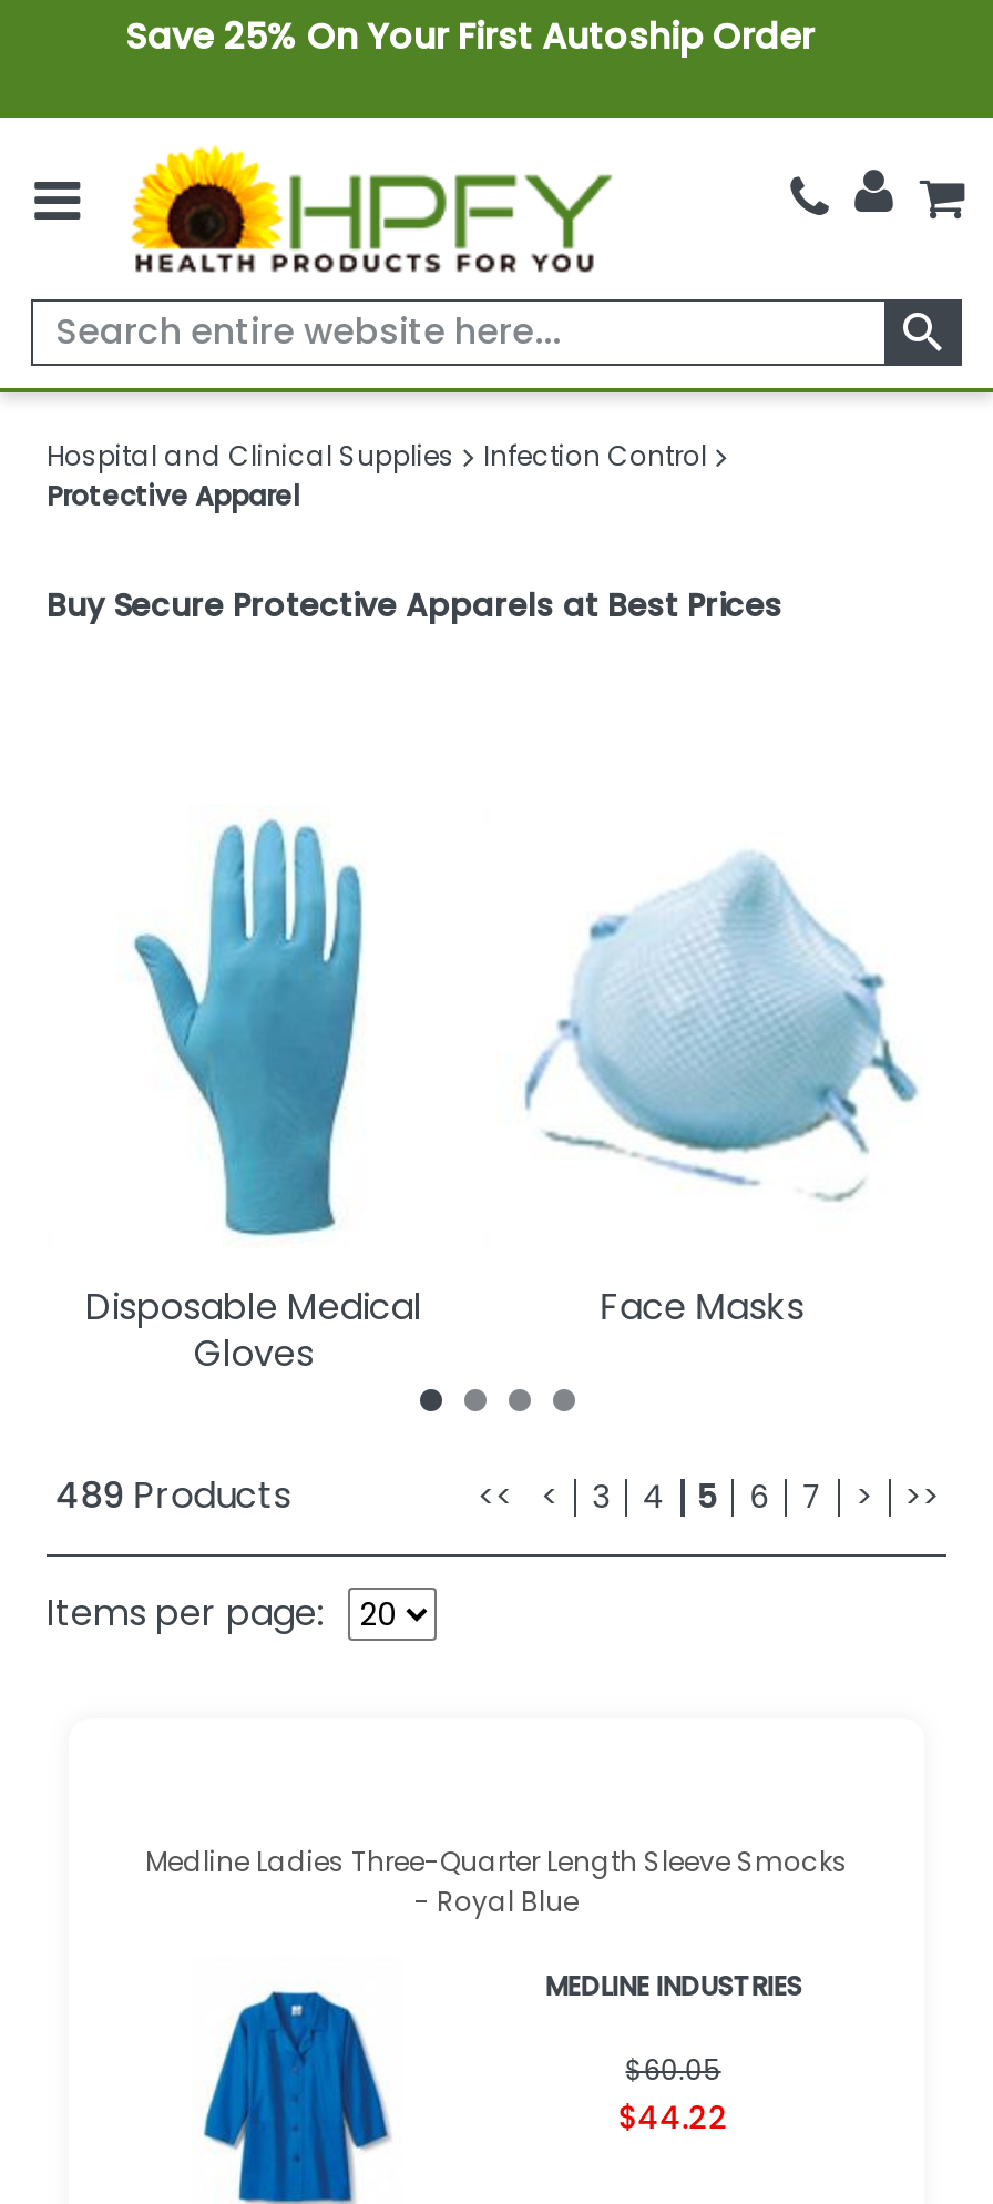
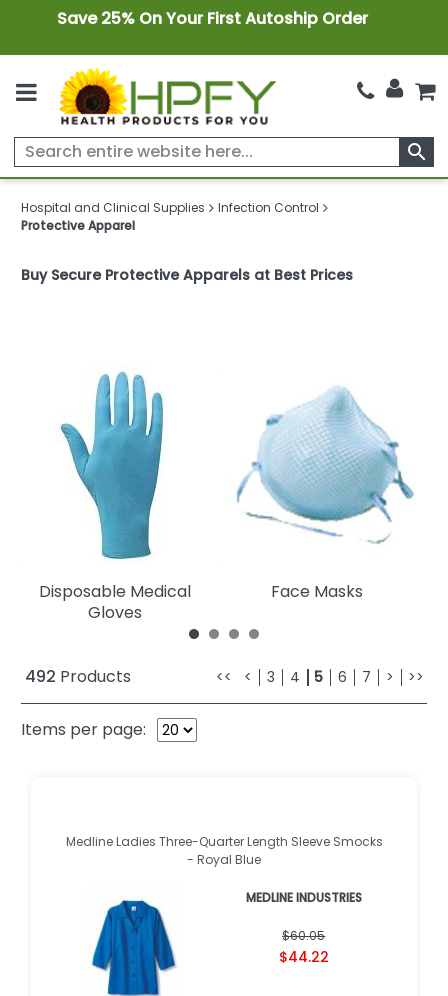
[56,1470,291,1521] 489 Products -> [25,665,131,688] 492 Products

